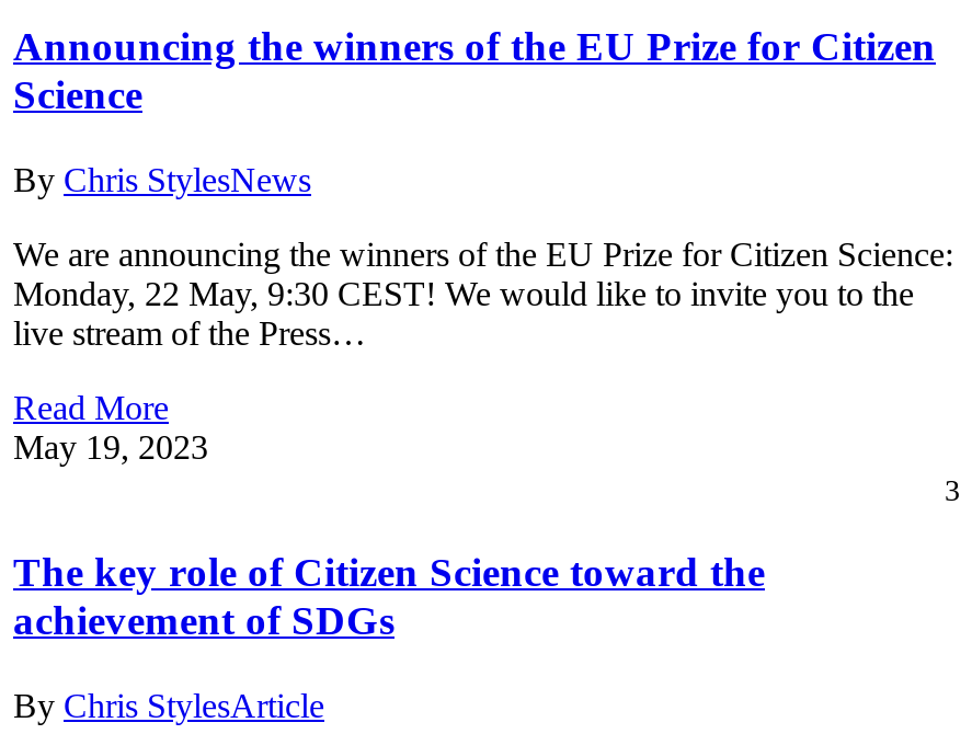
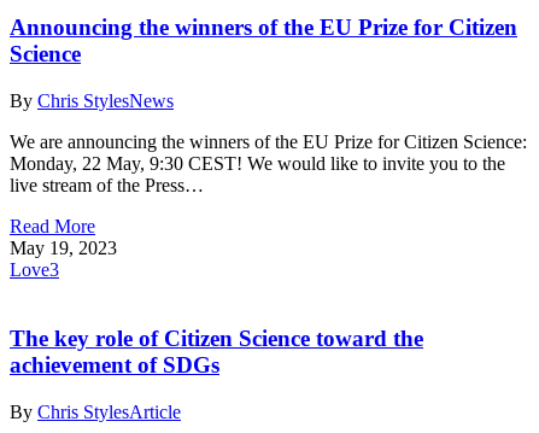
[945,475,960,508] 3 -> [10,260,59,280] Love3

